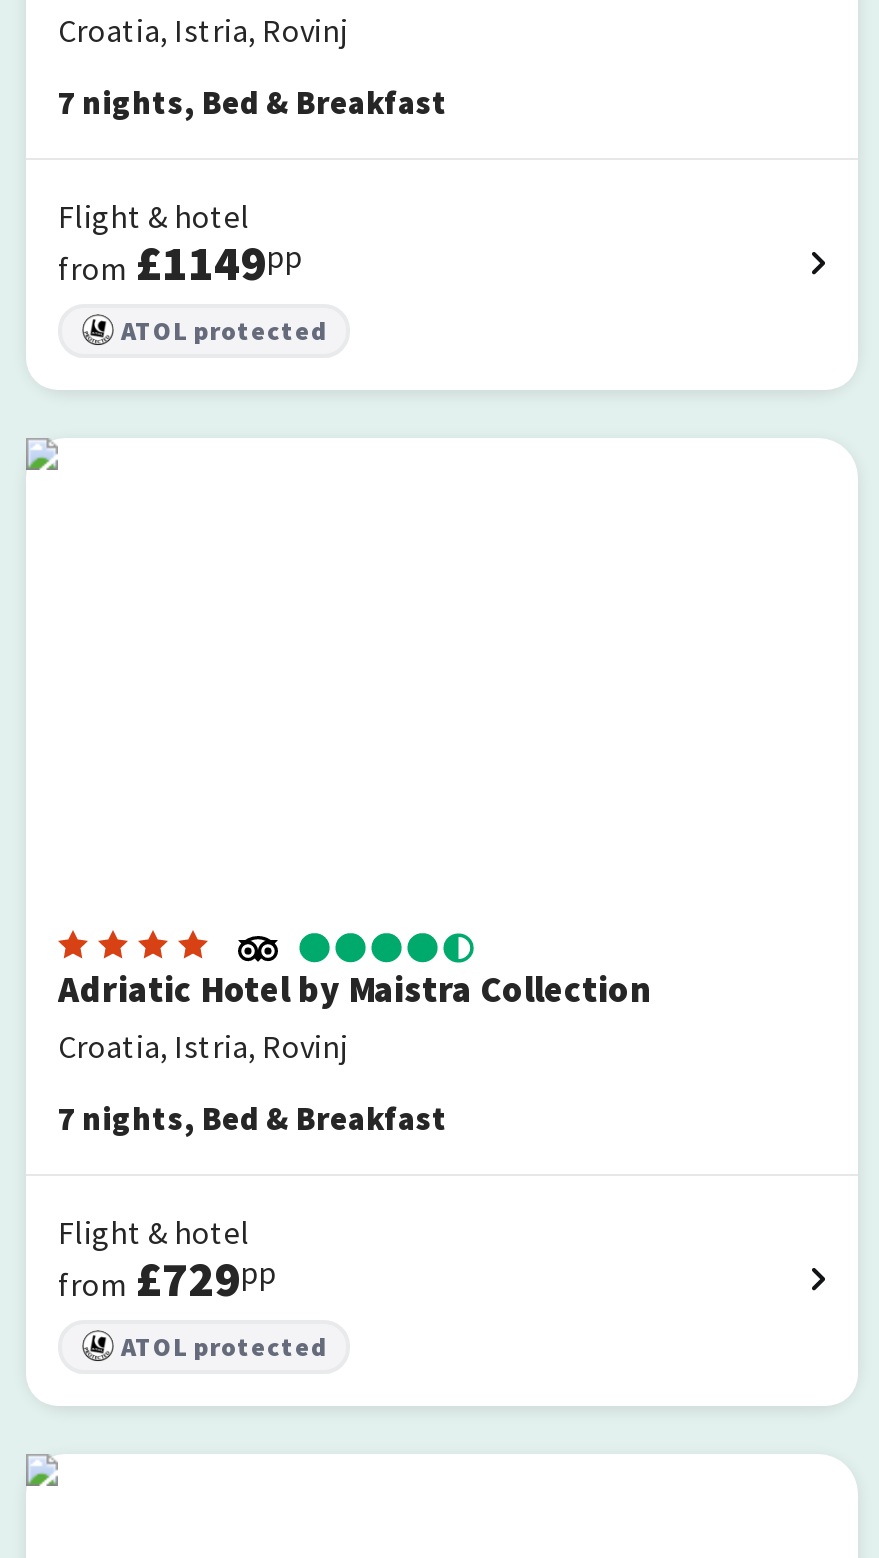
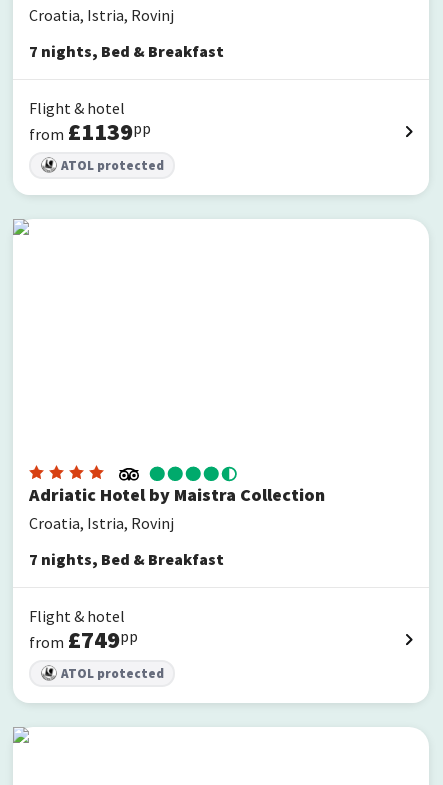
[58,232,302,294] from £1149pp -> [29,116,151,147] from £1139pp
[58,1248,276,1310] from £729pp -> [29,624,138,655] from £749pp

